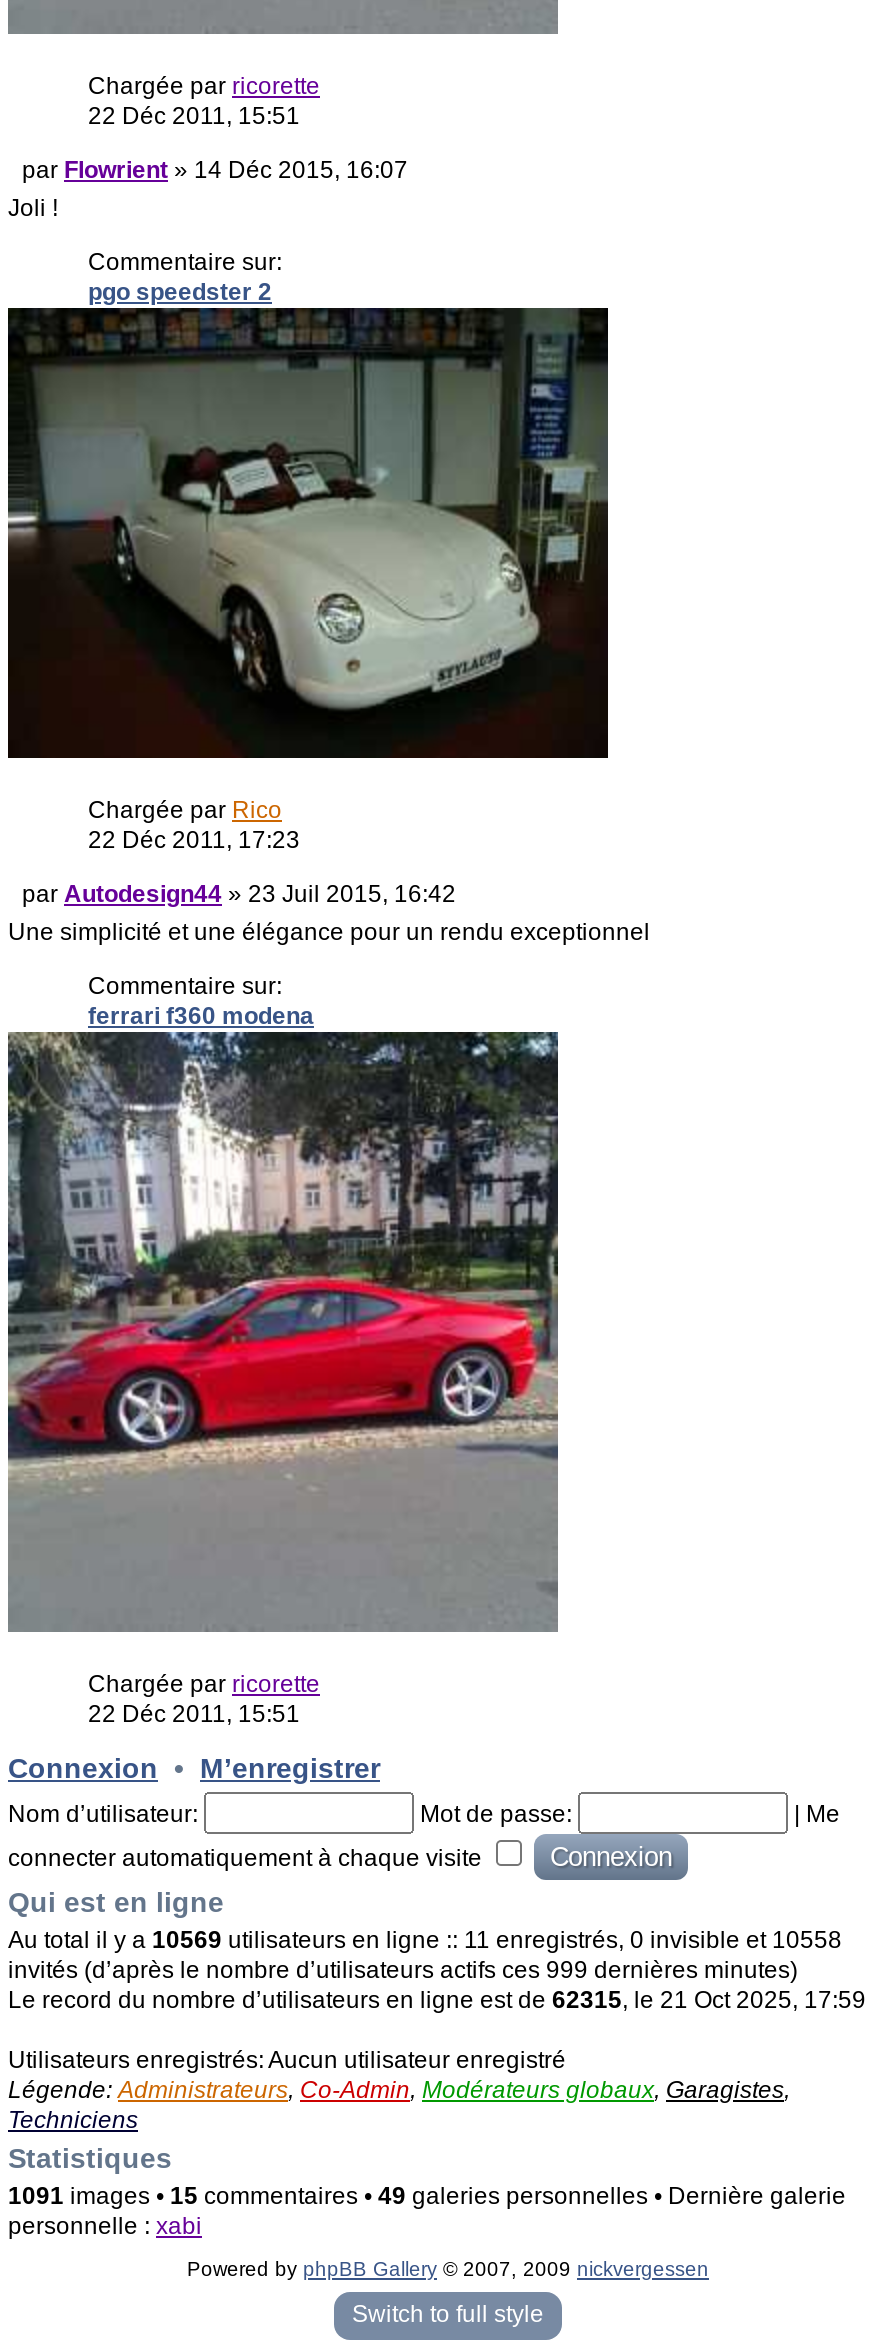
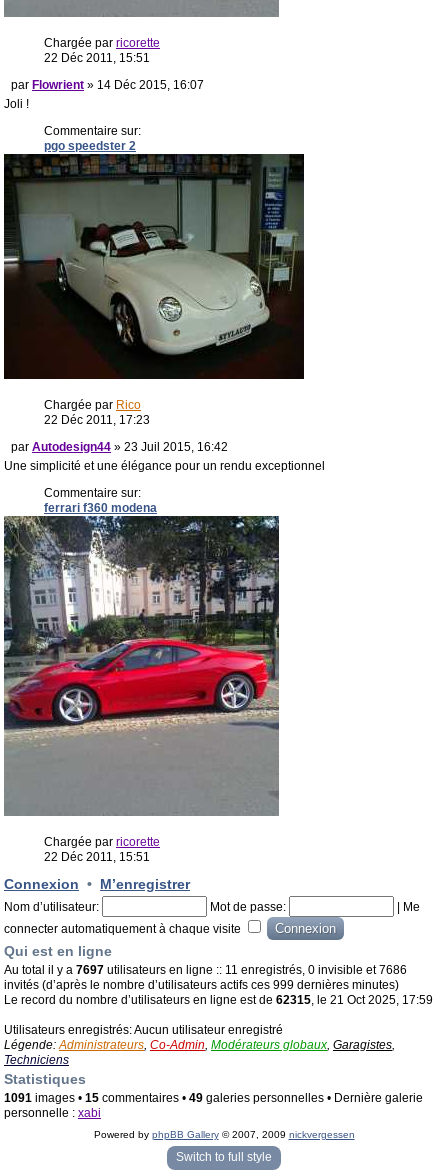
[8,1926,842,1954] Au total il y a 10569 utilisateurs en ligne :: 11 enregistrés, 0 invisible et 10558 -> [4,963,407,977] Au total il y a 7697 utilisateurs en ligne :: 11 enregistrés, 0 invisible et 7686

